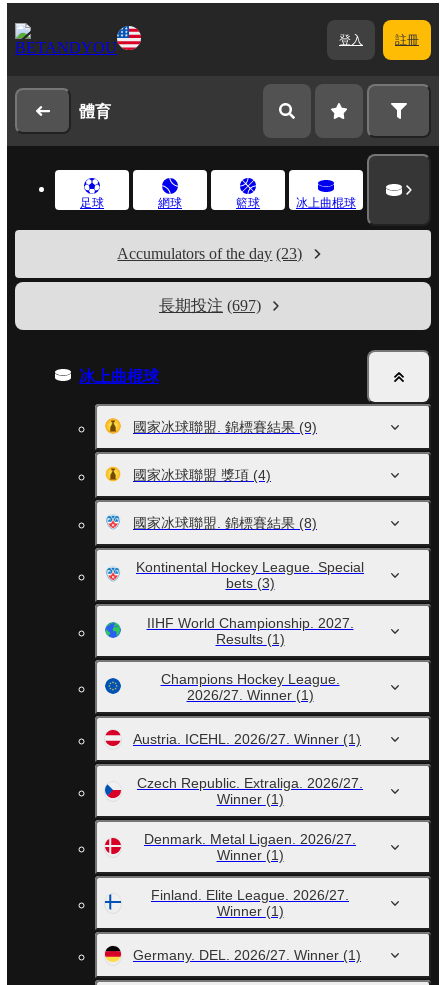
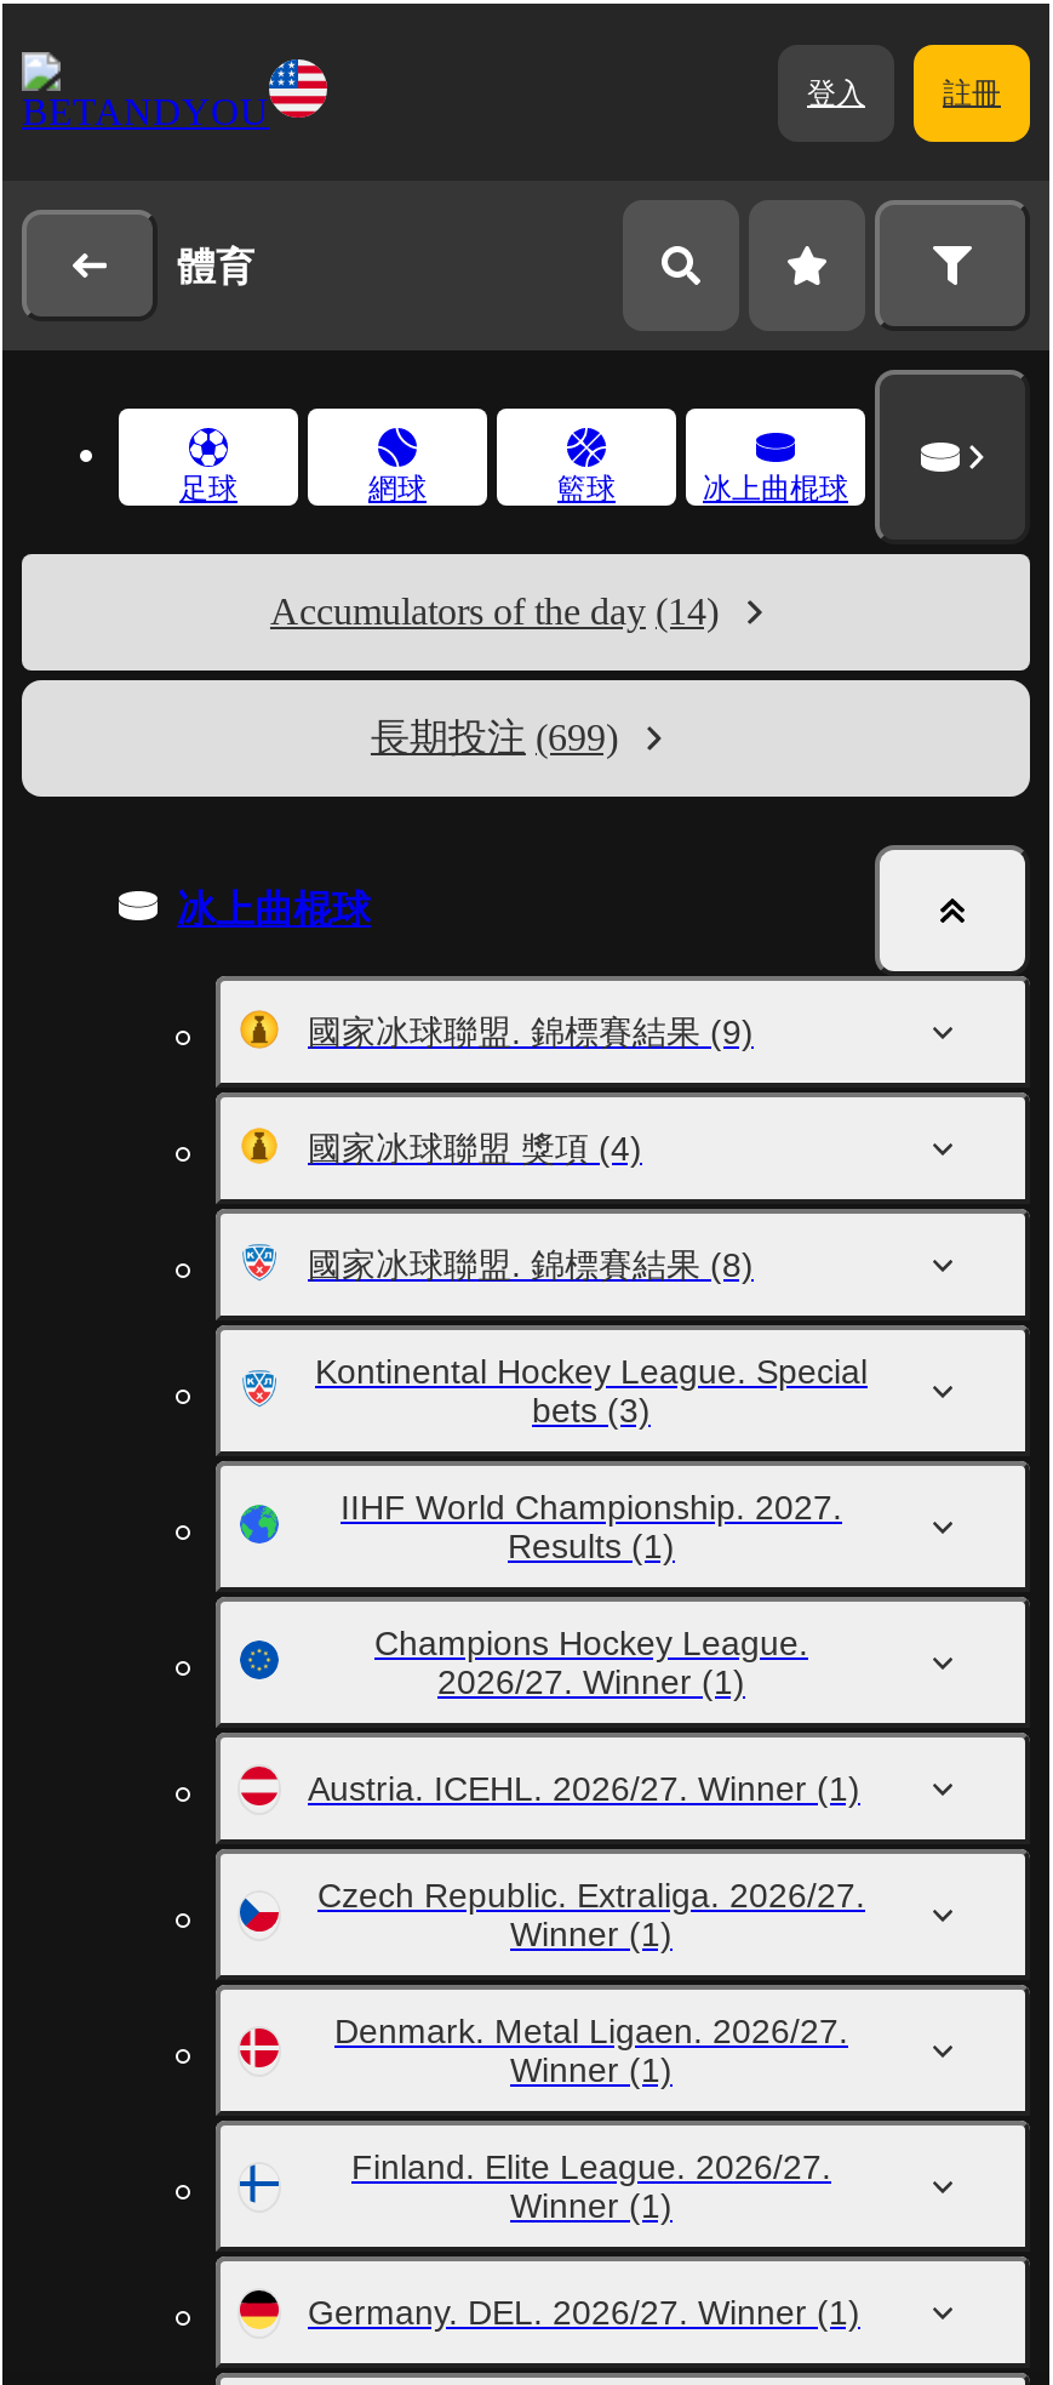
[117,245,302,262] Accumulators of the day (23) -> [270,590,719,632] Accumulators of the day (14)
[159,297,261,314] 長期投注 (697) -> [371,717,618,758] 長期投注 (699)

